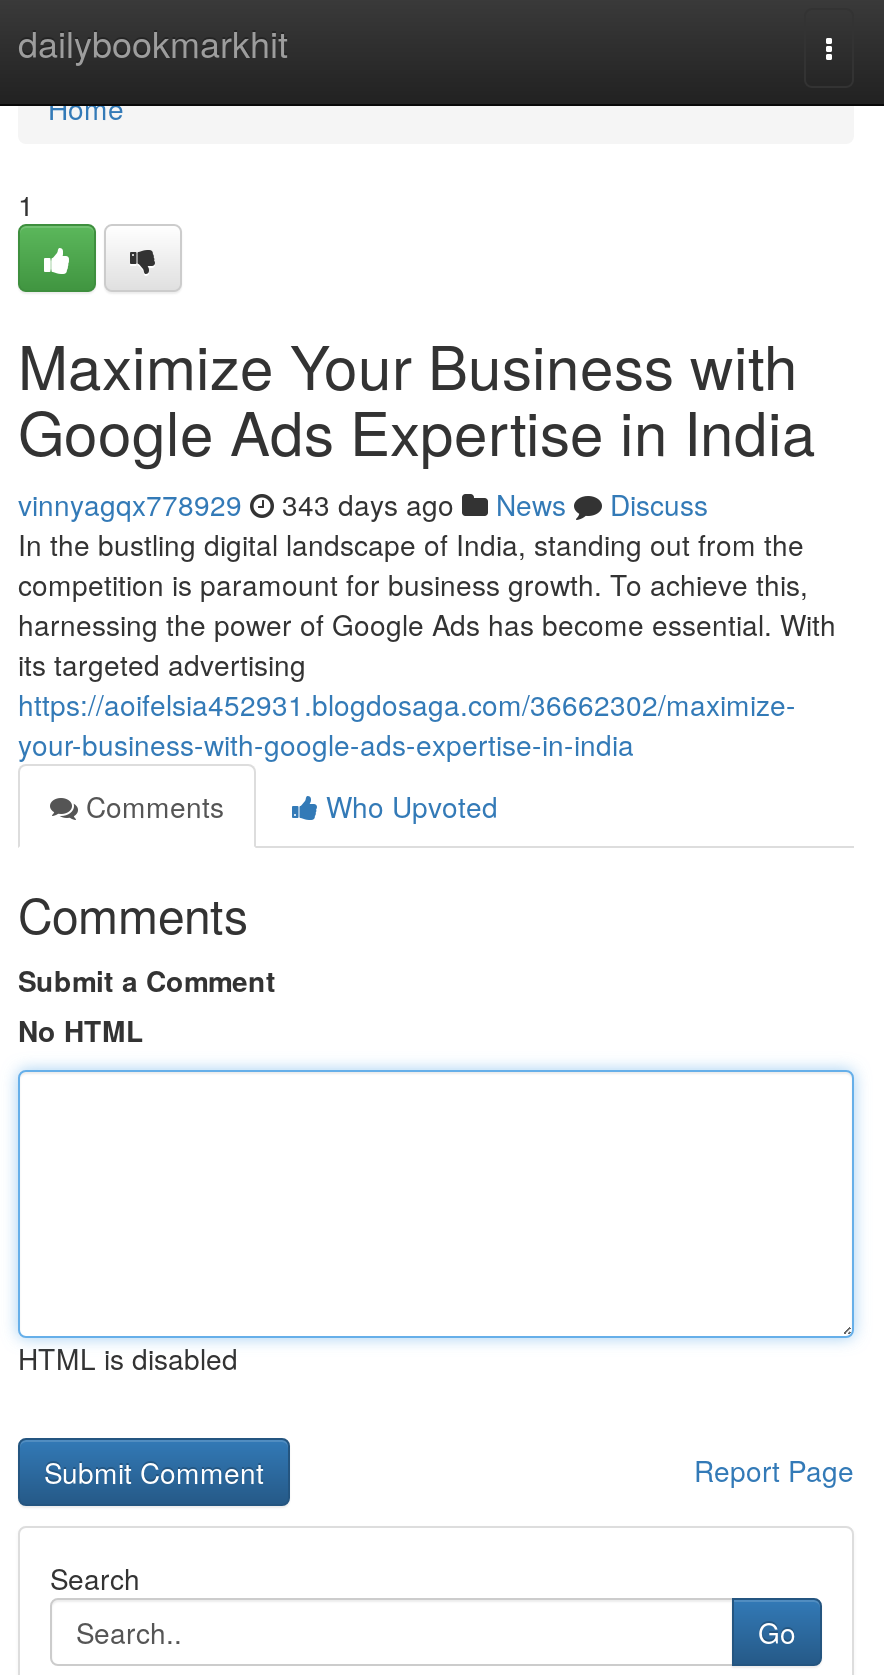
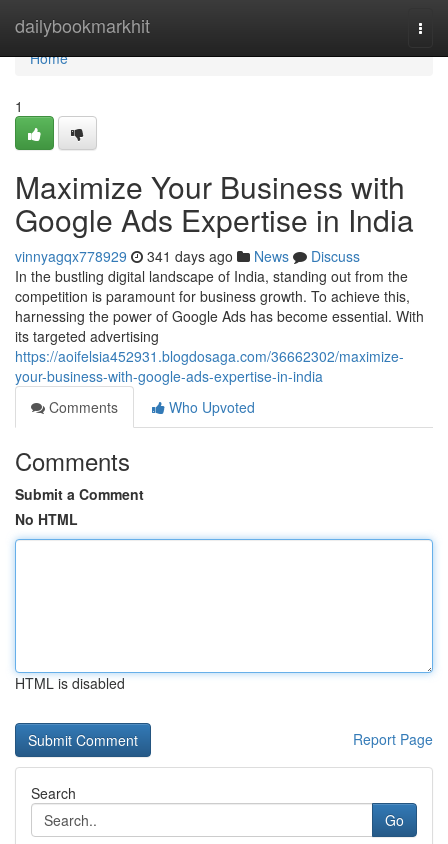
[18,484,708,524] vinnyagqx778929 343 days ago News Discuss -> [15,246,360,266] vinnyagqx778929 341 days ago News Discuss

